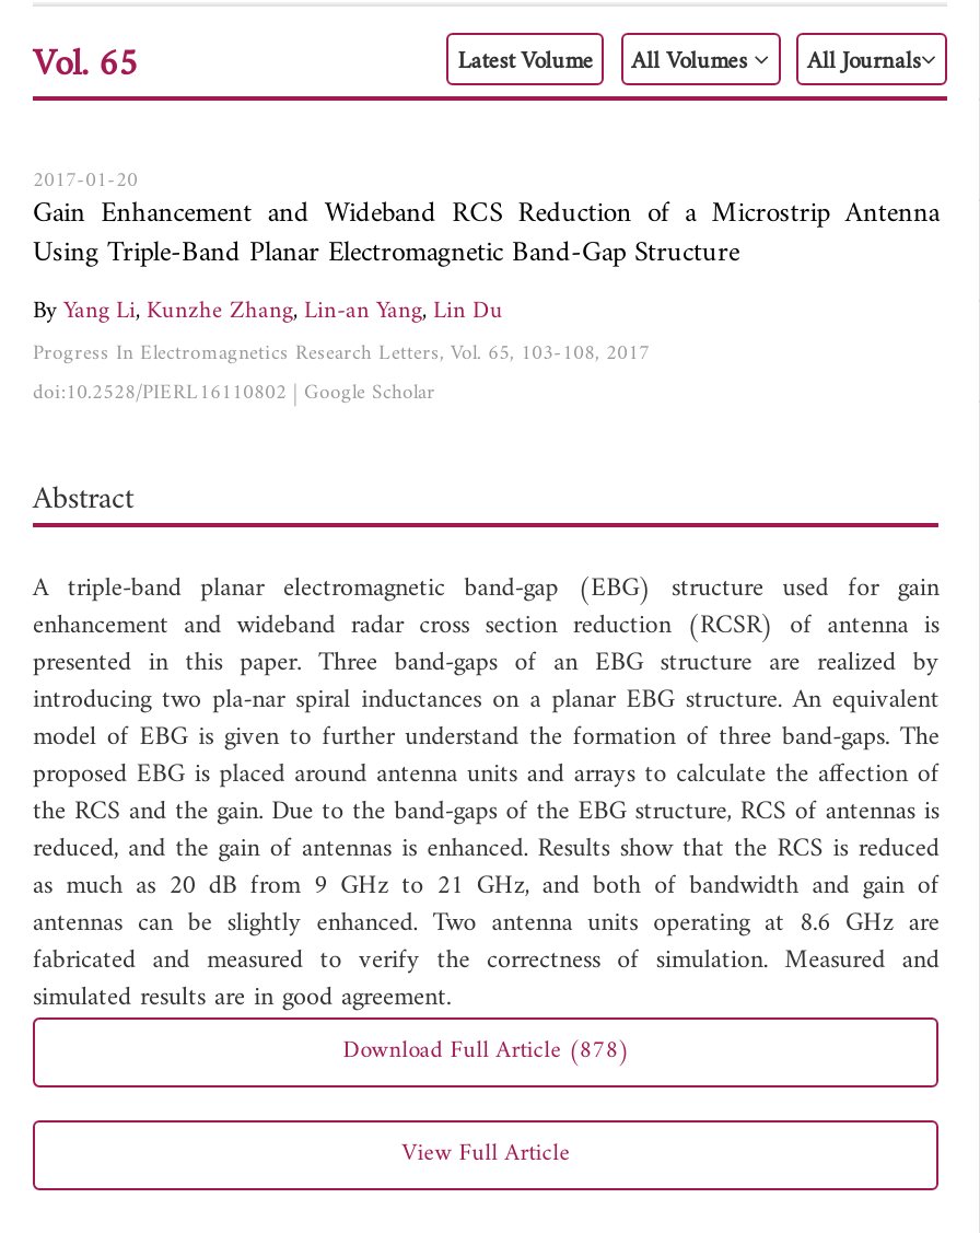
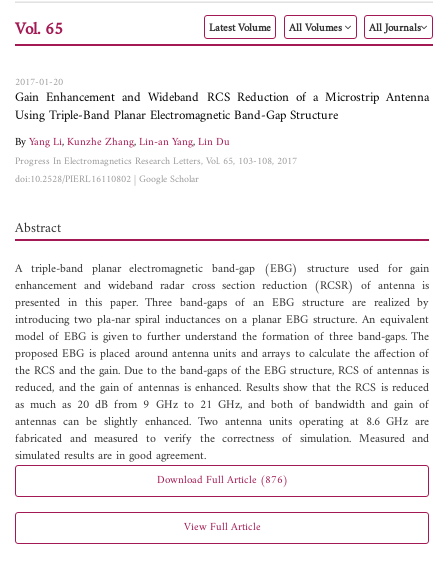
[343,1030,629,1071] Download Full Article (878) -> [157,470,288,489] Download Full Article (876)

